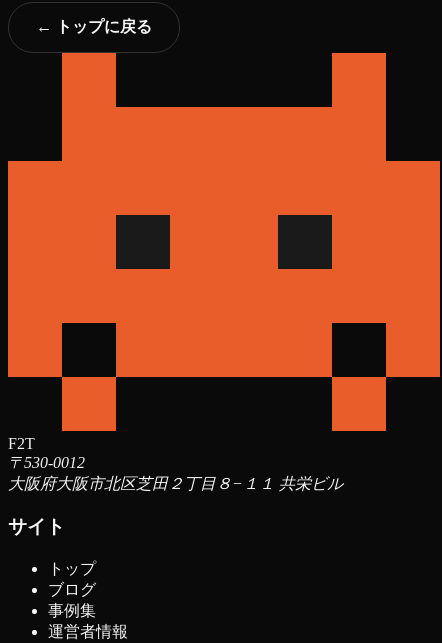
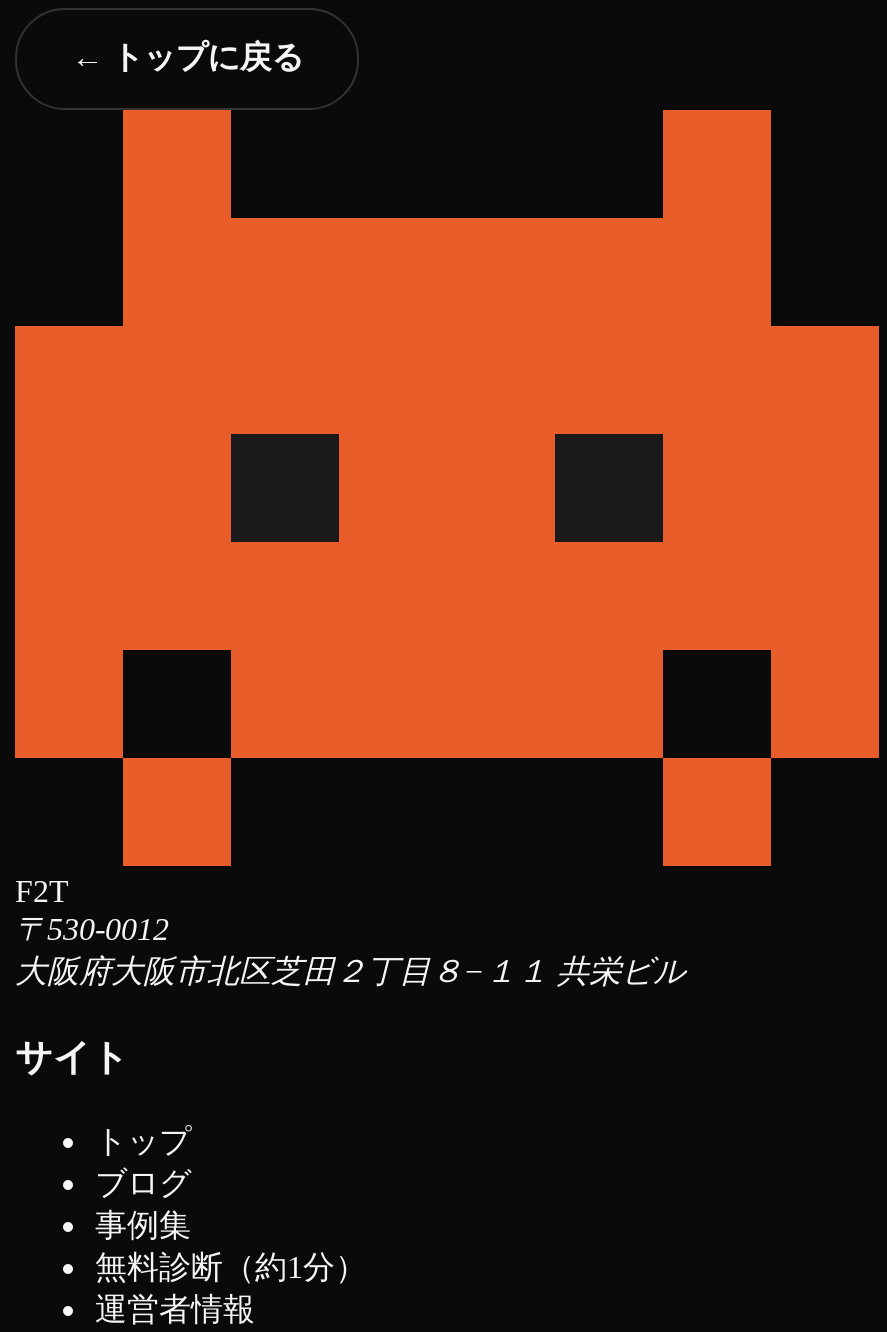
none -> [95,1250,367,1284] 無料診断（約1分）

